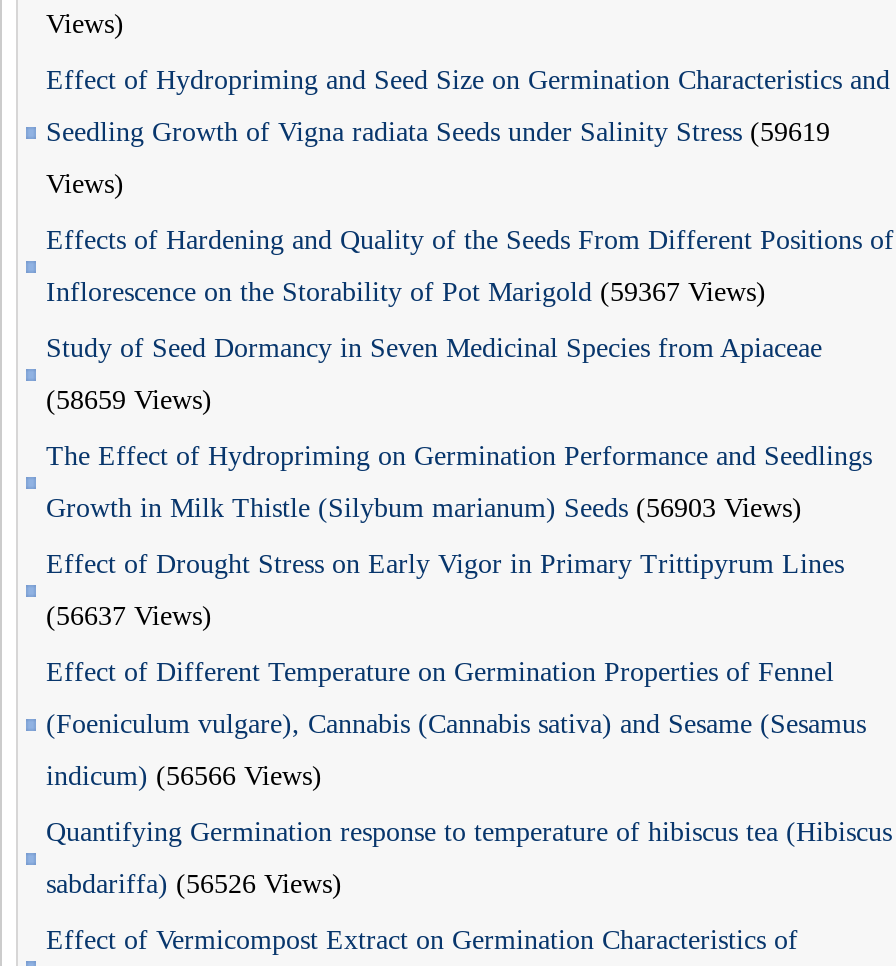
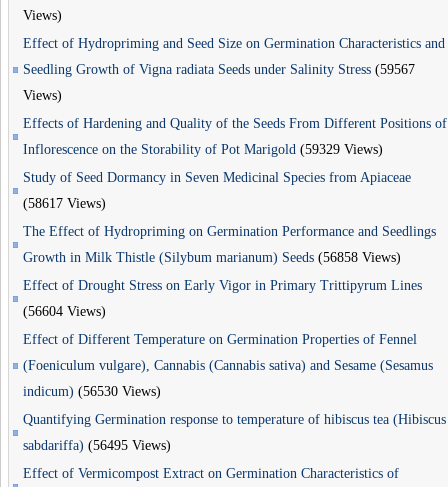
[46,117,830,147] Seedling Growth of Vigna radiata Seeds under Salinity Stress (59619 -> [23,62,415,77] Seedling Growth of Vigna radiata Seeds under Salinity Stress (59567
[46,277,766,307] Inflorescence on the Storability of Pot Marigold (59367 Views) -> [23,142,383,157] Inflorescence on the Storability of Pot Marigold (59329 Views)
[46,385,212,415] (58659 Views) -> [23,196,106,211] (58617 Views)
[46,493,802,523] Growth in Milk Thistle (Silybum marianum) Seeds (56903 Views) -> [23,250,401,265] Growth in Milk Thistle (Silybum marianum) Seeds (56858 Views)
[46,601,212,631] (56637 Views) -> [23,304,106,319] (56604 Views)
[46,761,322,791] indicum) (56566 Views) -> [23,384,161,399] indicum) (56530 Views)
[46,869,342,899] sabdariffa) (56526 Views) -> [23,438,171,453] sabdariffa) (56495 Views)

